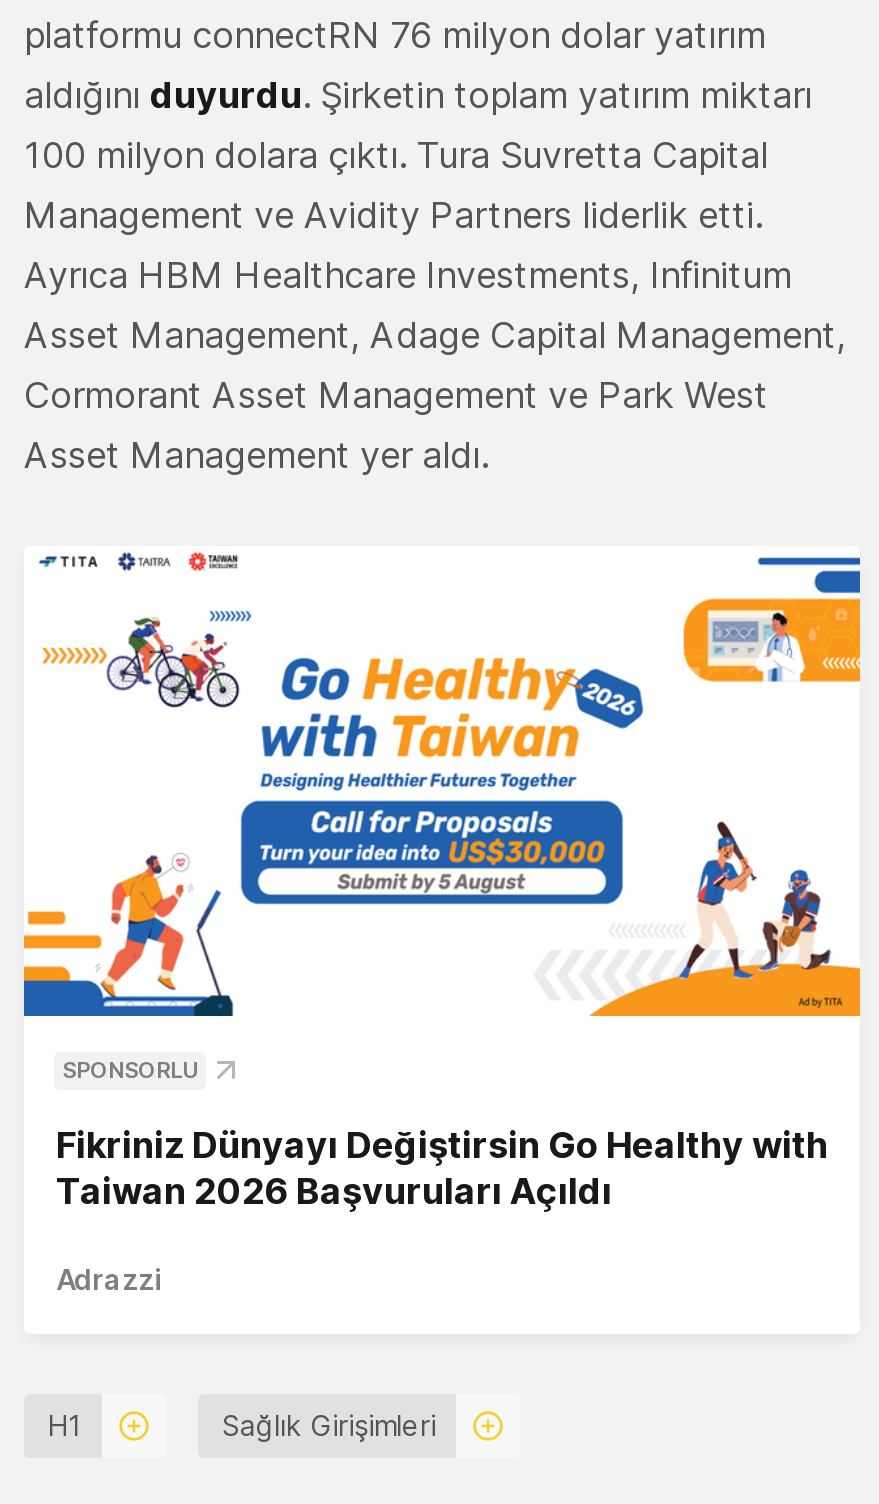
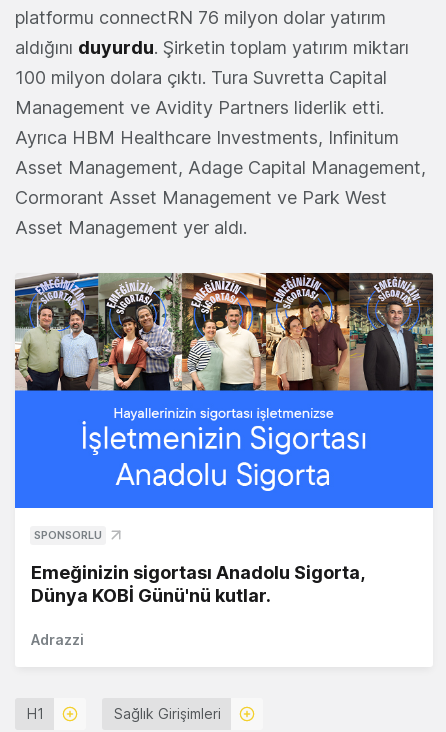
[22,546,862,1018] [image] -> [14,272,434,509] [image]
[56,1124,828,1212] Fikriniz Dünyayı Değiştirsin Go Healthy with | Taiwan 2026 Başvuruları Açıldı -> [31,562,364,606] Emeğinizin sigortası Anadolu Sigorta, | Dünya KOBİ Günü'nü kutlar.

